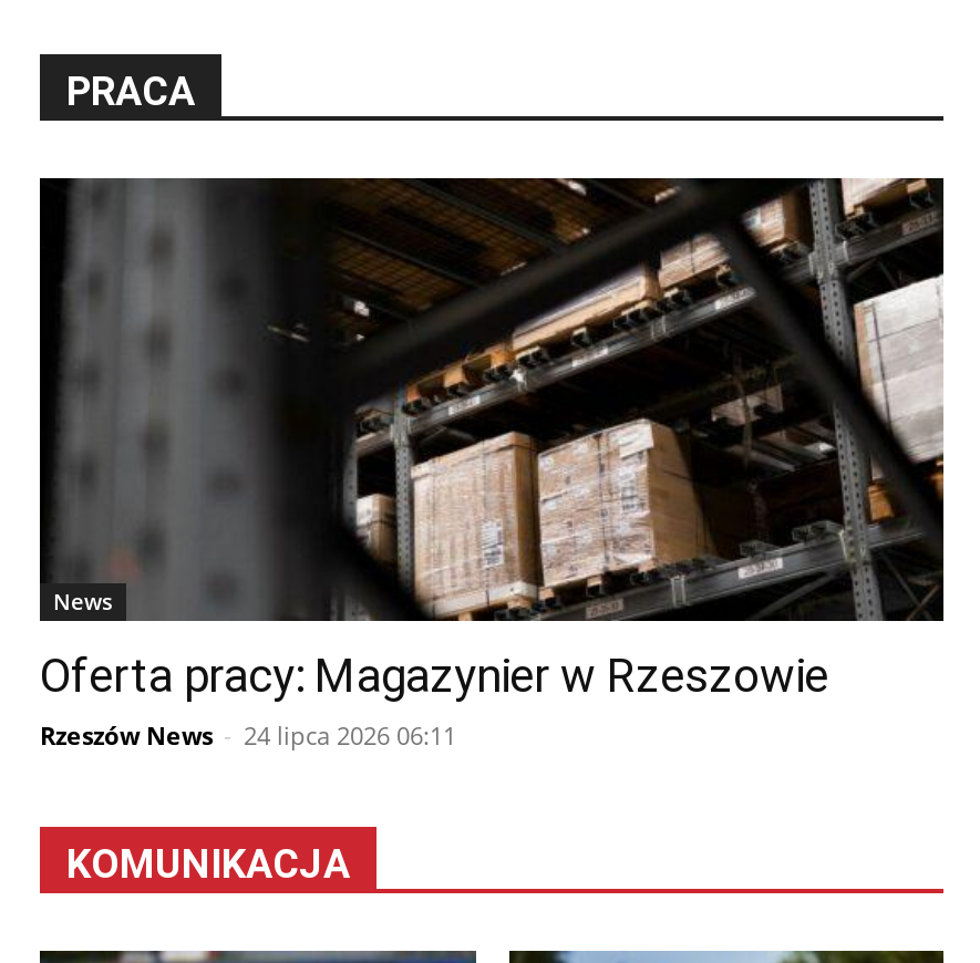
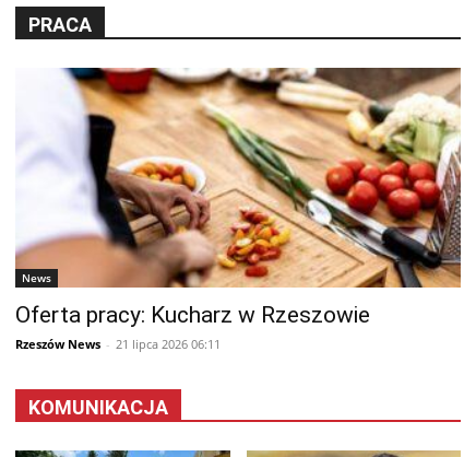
[38,176,946,702] [image] | Oferta pracy: Magazynier w Rzeszowie -> [14,67,462,329] [image] | Oferta pracy: Kucharz w Rzeszowie
[40,718,456,751] Rzeszów News - 24 lipca 2026 06:11 -> [15,336,221,353] Rzeszów News - 21 lipca 2026 06:11

